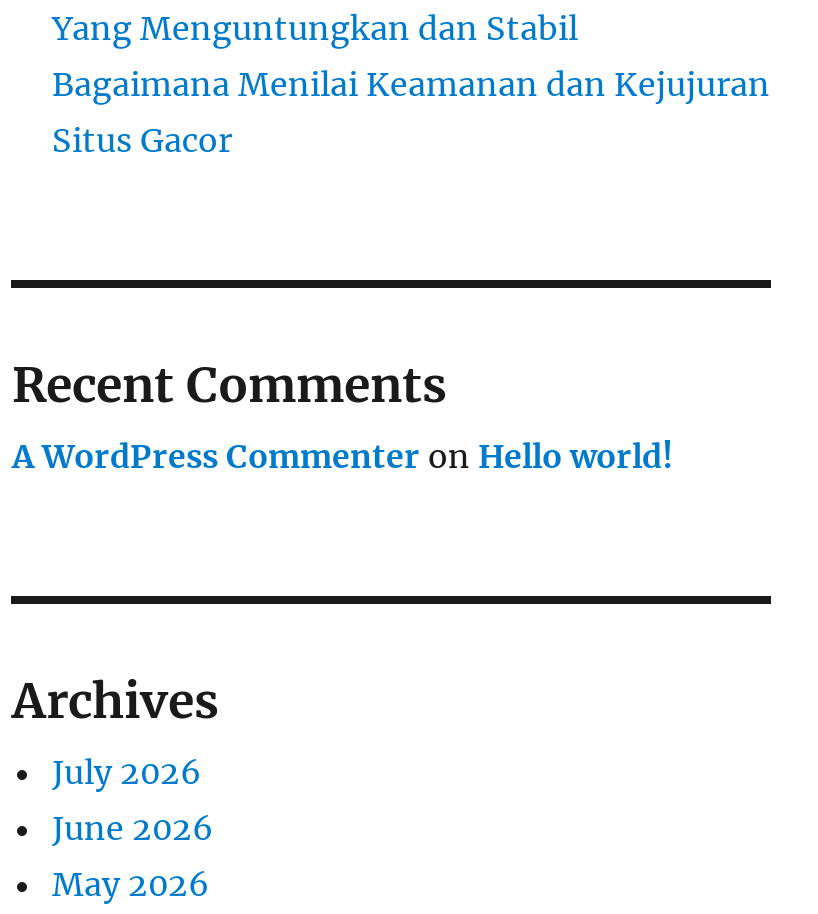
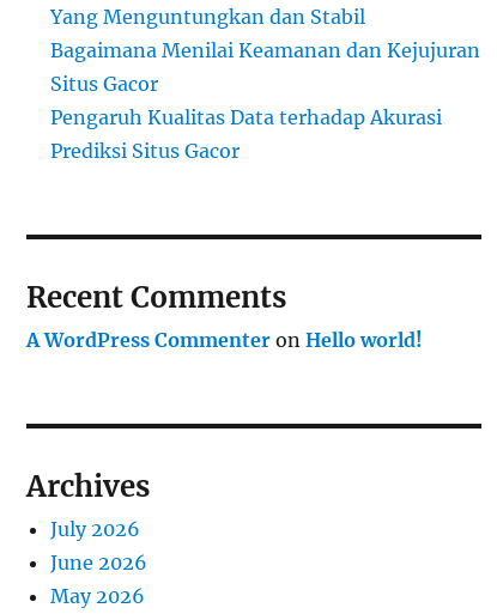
none -> [51,105,443,163] Pengaruh Kualitas Data terhadap Akurasi | Prediksi Situs Gacor

